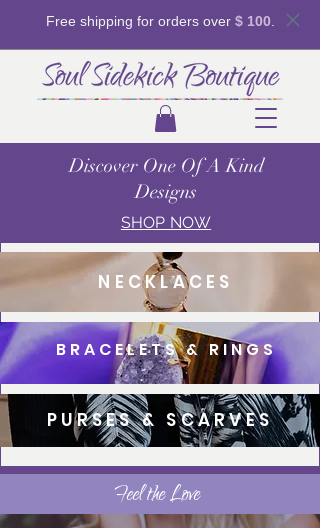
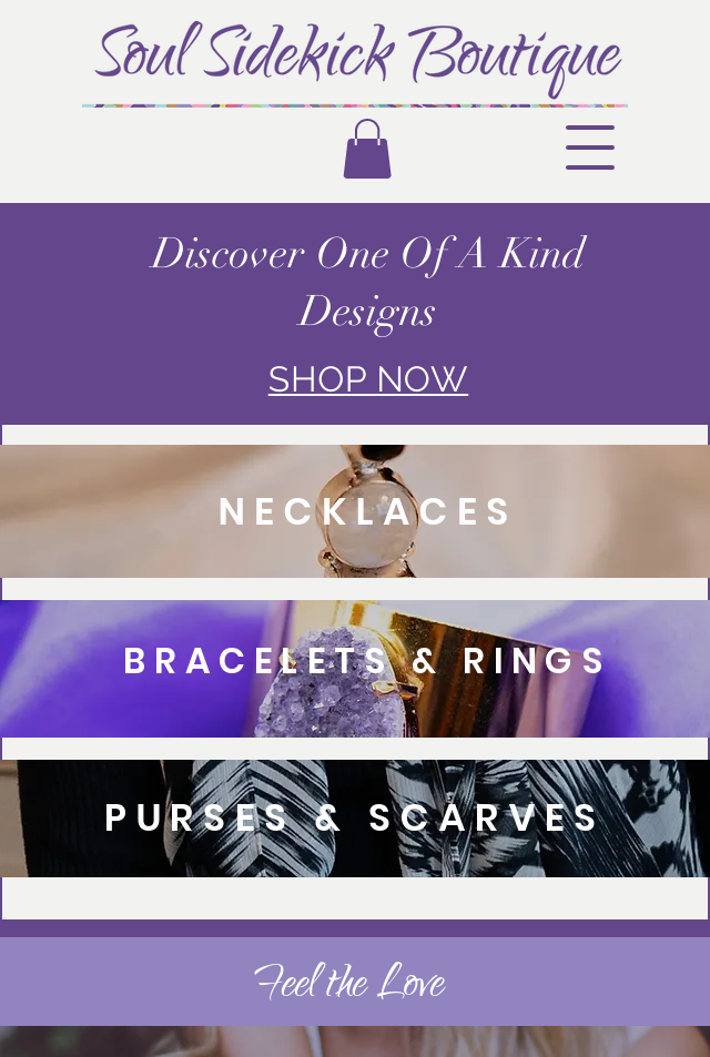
[45,13,274,29] Free shipping for orders over $ 100. -> none

